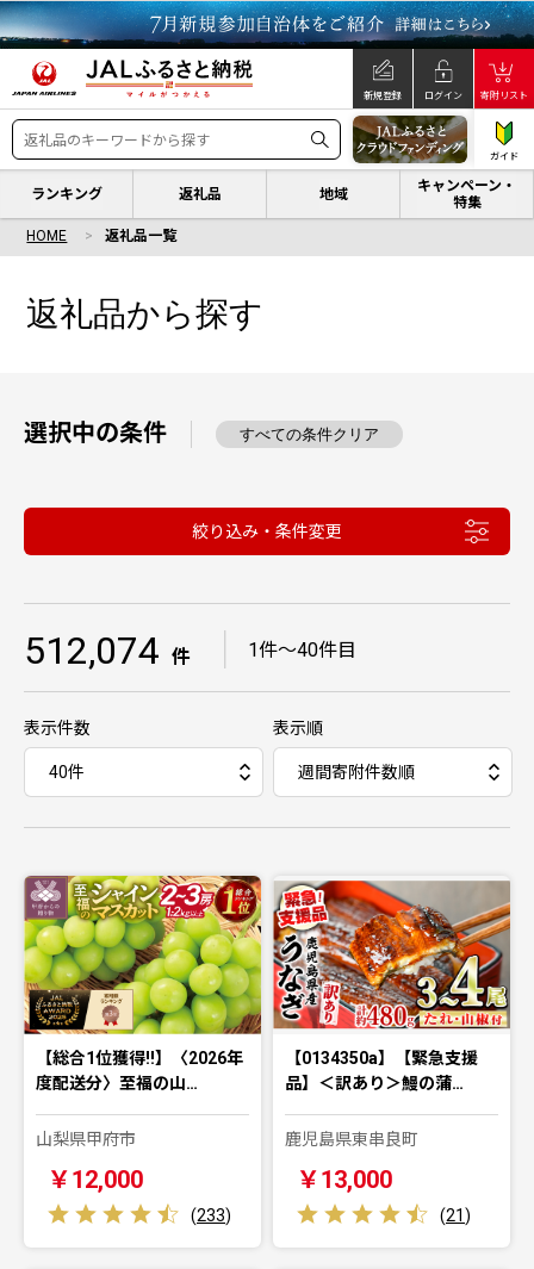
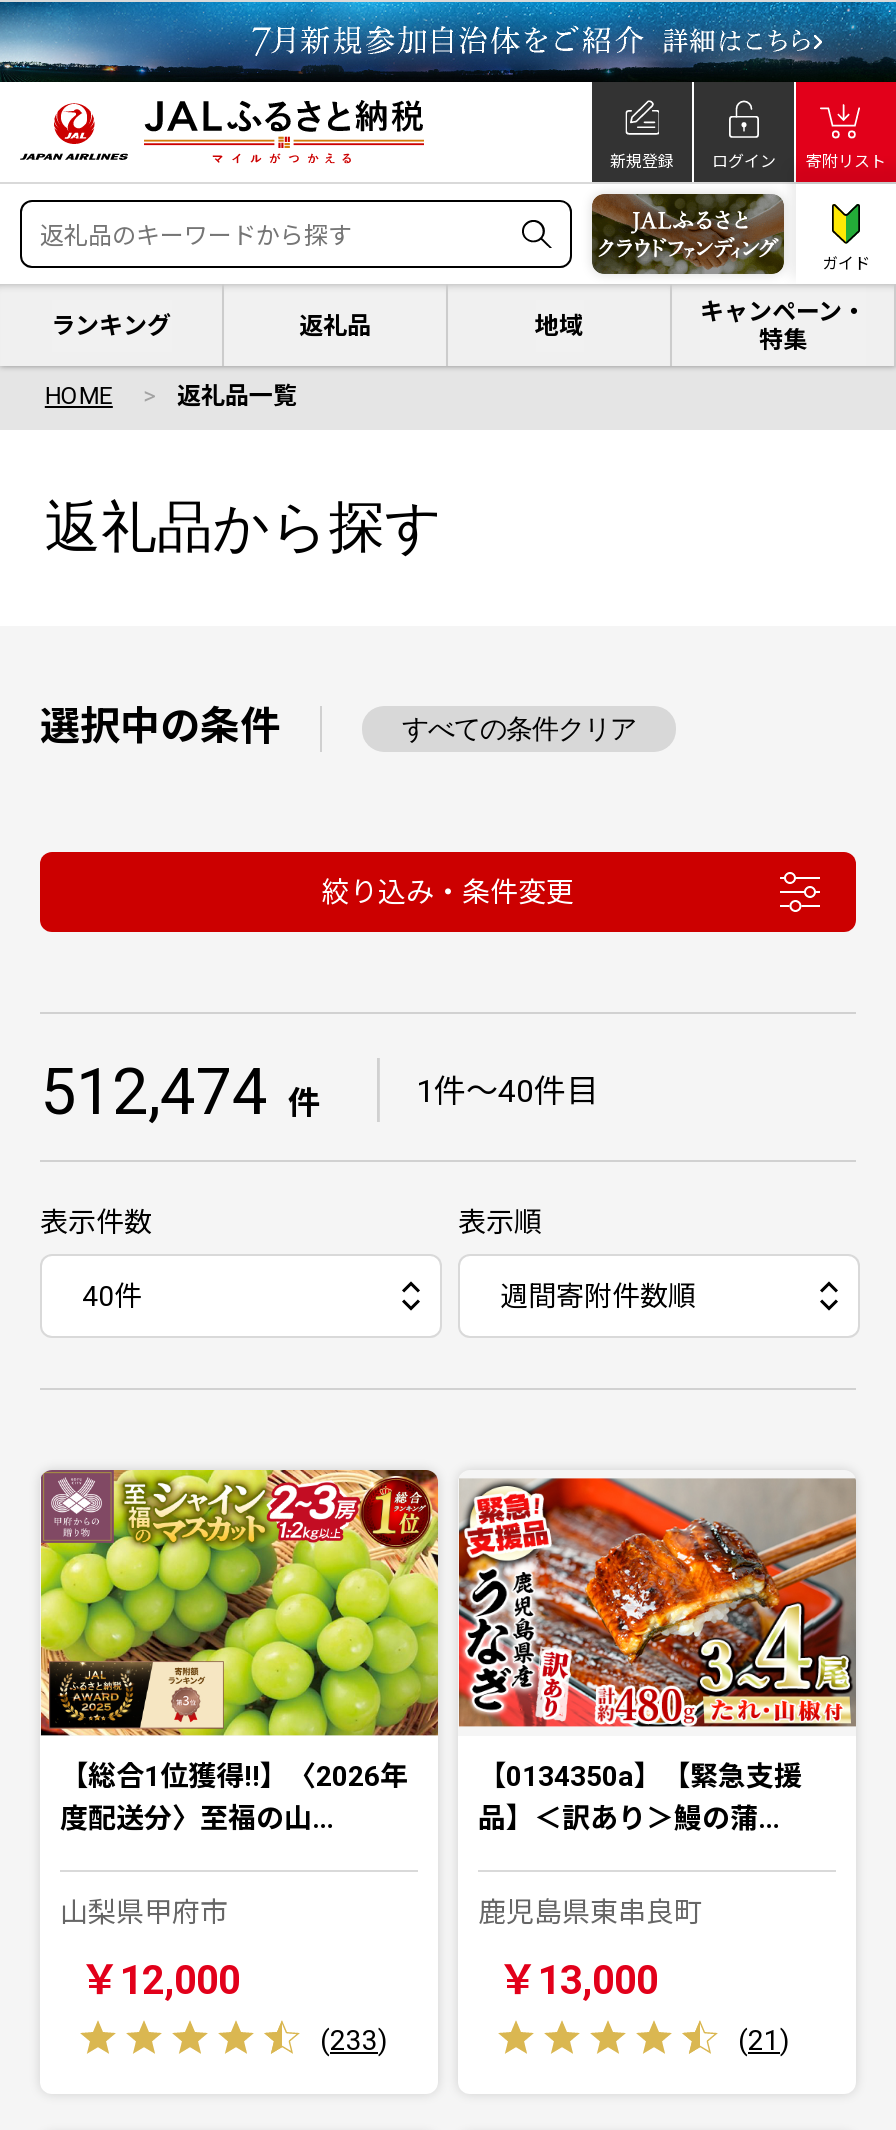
[24,628,356,673] 512,074 件 ｜ 1件〜40件目 -> [40,1054,598,1130] 512,474 件 ｜ 1件〜40件目

